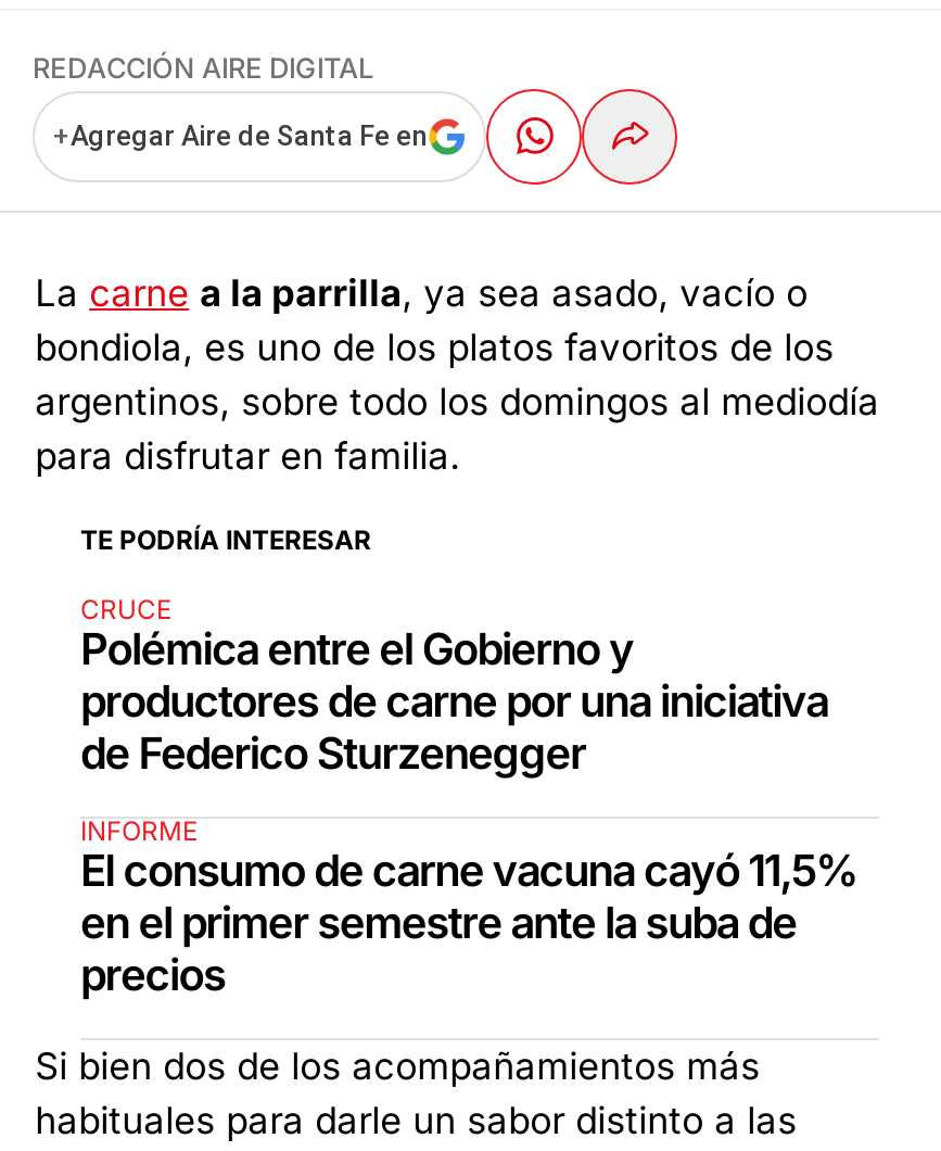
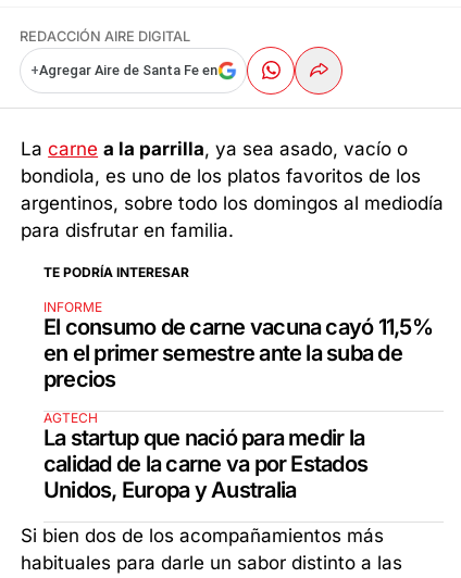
[80,594,828,781] CRUCE | Polémica entre el Gobierno y | productores de carne por una iniciativa | de Federico Sturzenegger -> none
moved [80,815,857,1002] -> [43,299,433,393]: INFORME | El consumo de carne vacuna cayó 11,5% | en el primer semestre ante la suba de | precios
none -> [43,410,368,504] AGTECH | La startup que nació para medir la | calidad de la carne va por Estados | Unidos, Europa y Australia

